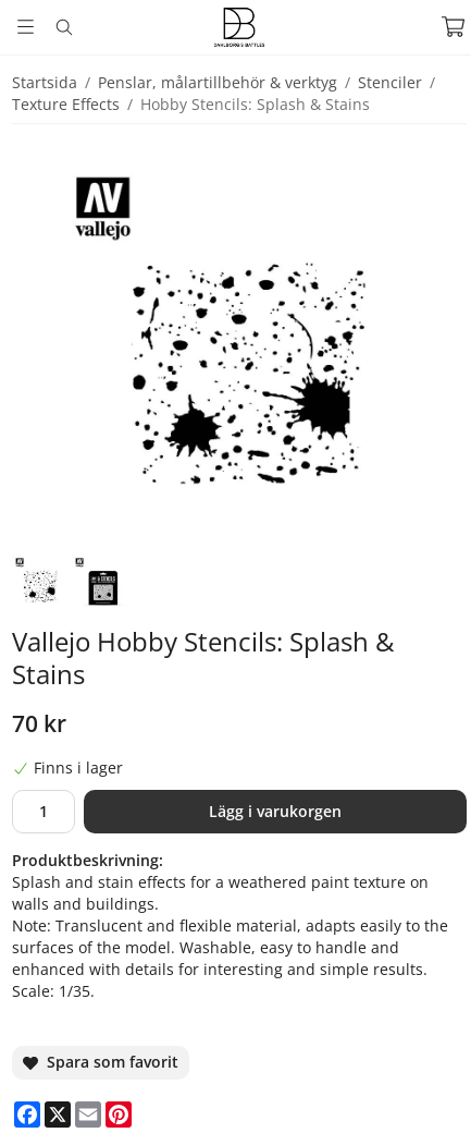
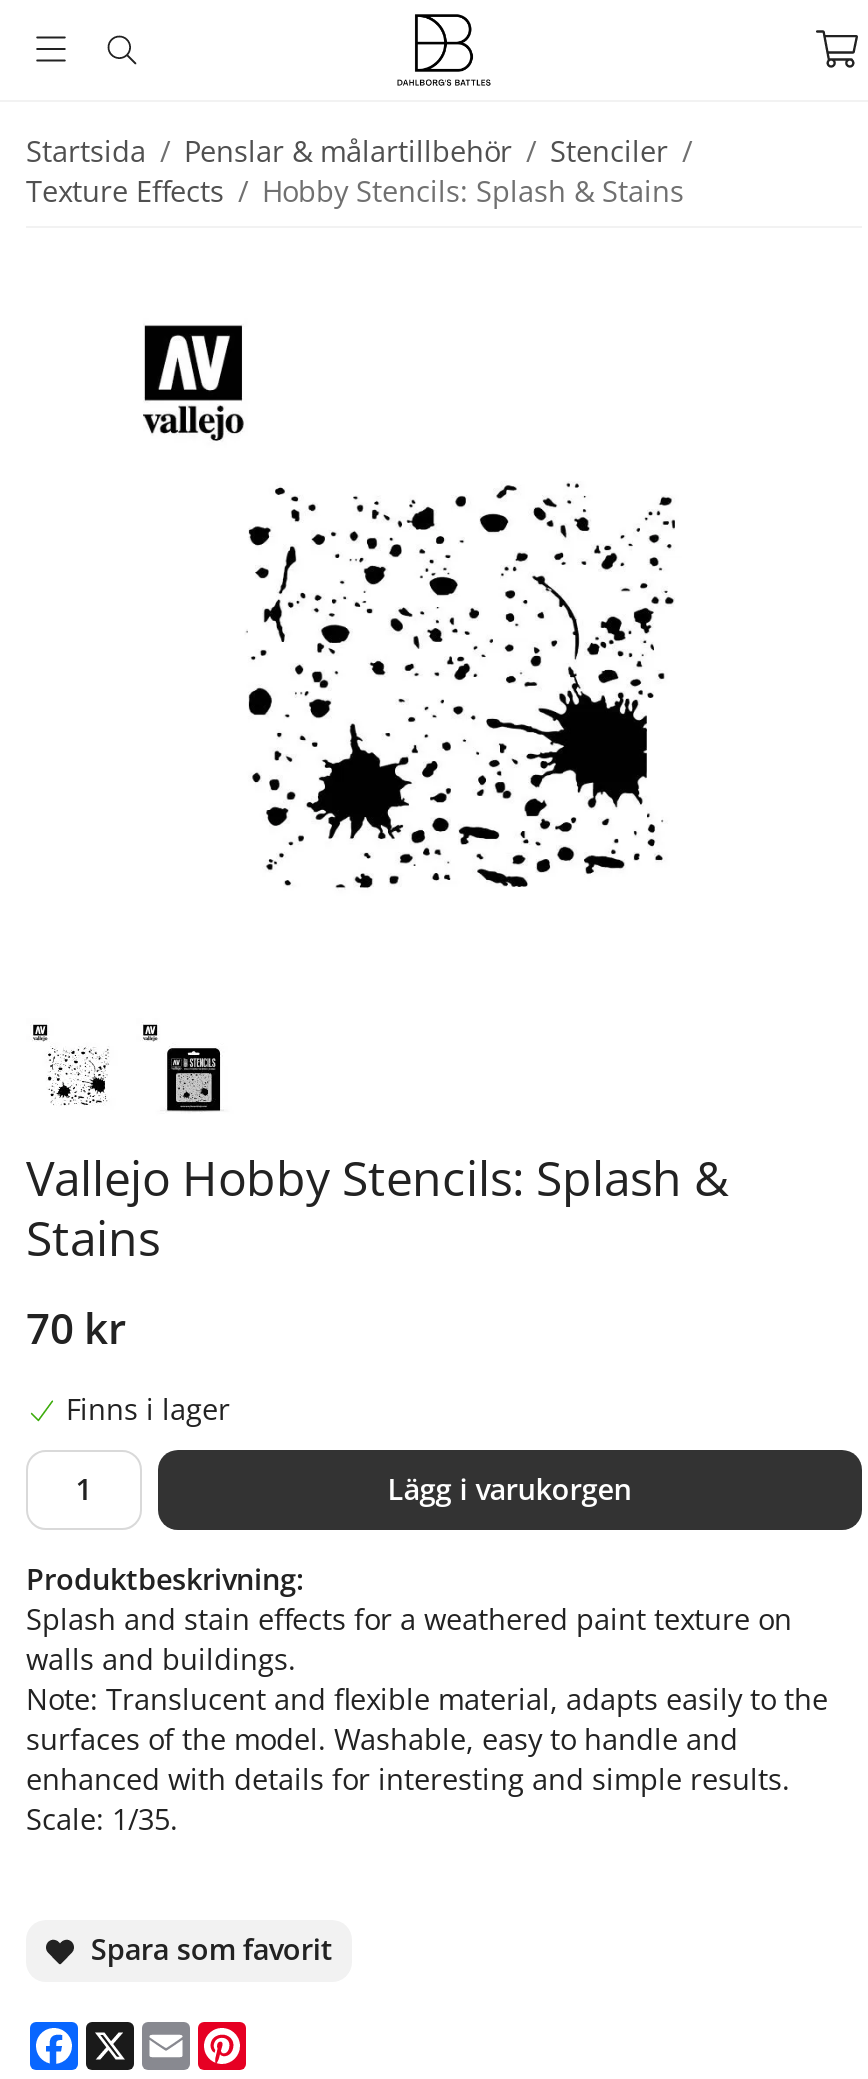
[12,72,435,93] Startsida / Penslar, målartillbehör & verktyg / Stenciler / -> [26,132,692,170] Startsida / Penslar & målartillbehör / Stenciler /

